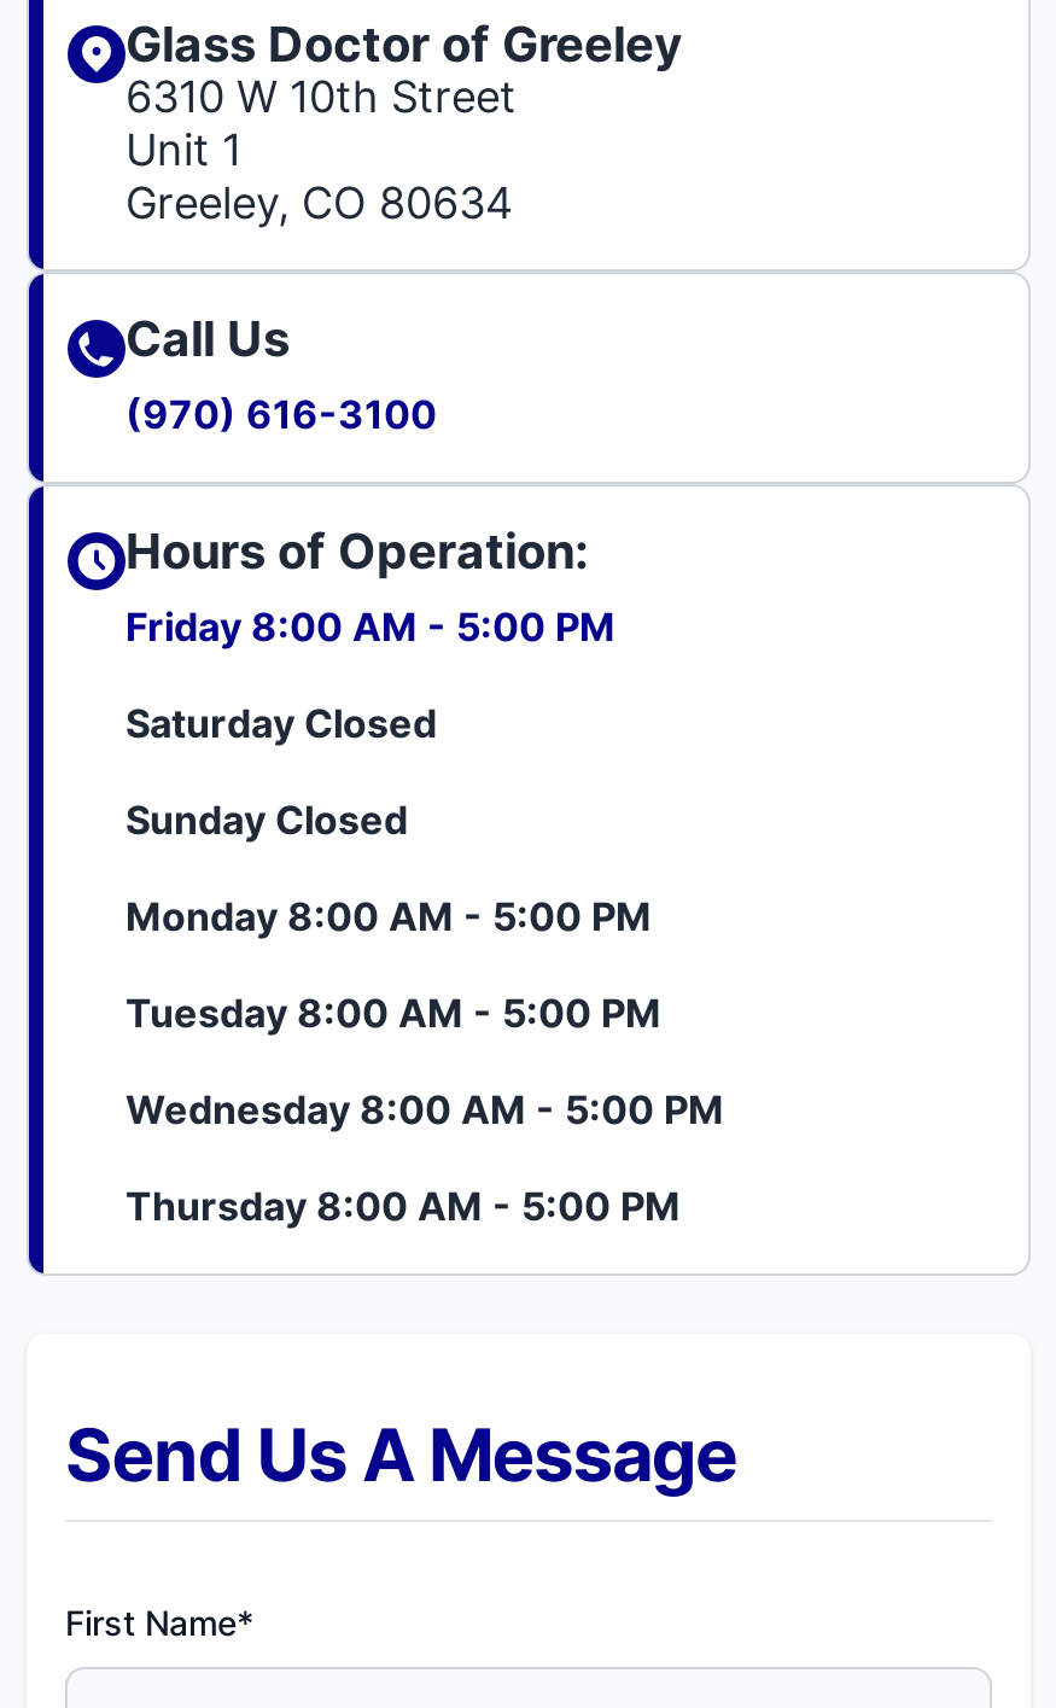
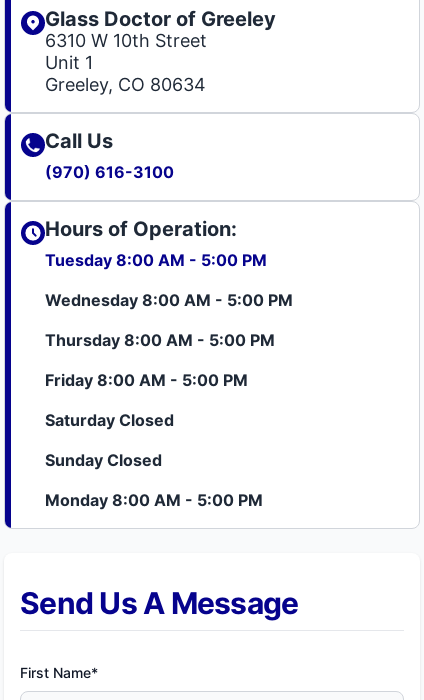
moved [126,602,652,940] -> [45,370,263,510]: Friday 8:00 AM - 5:00 PM | Saturday Closed | Sunday Closed | Monday 8:00 AM - 5:00 PM
moved [126,989,724,1230] -> [45,250,293,350]: Tuesday 8:00 AM - 5:00 PM | Wednesday 8:00 AM - 5:00 PM | Thursday 8:00 AM - 5:00 PM

